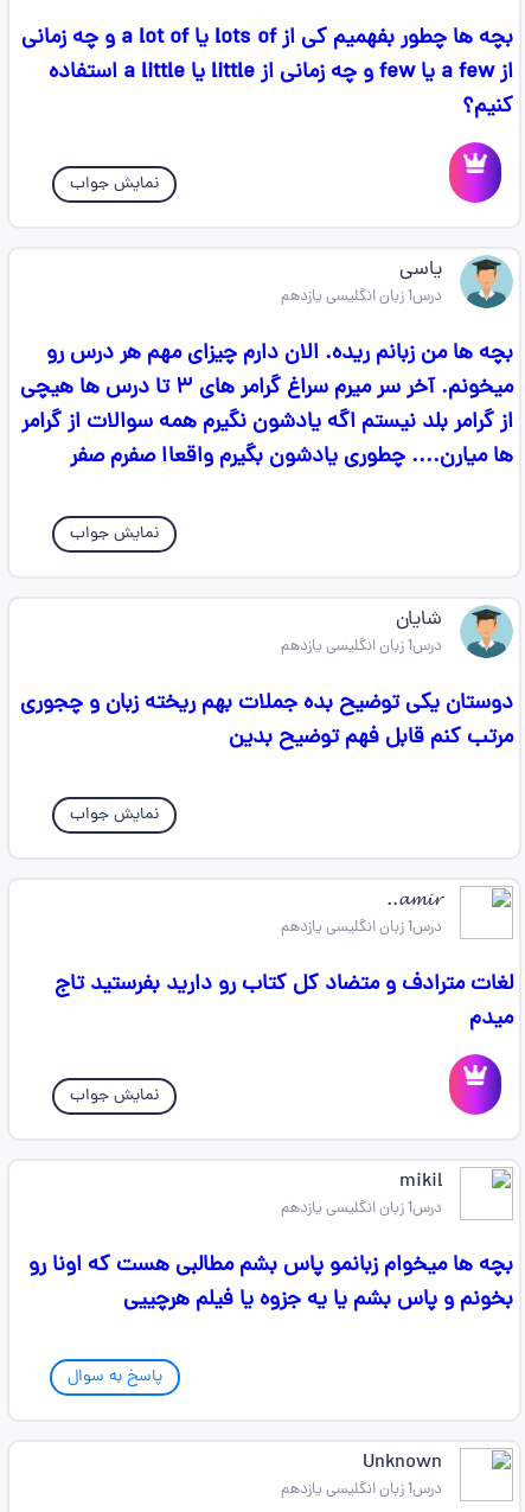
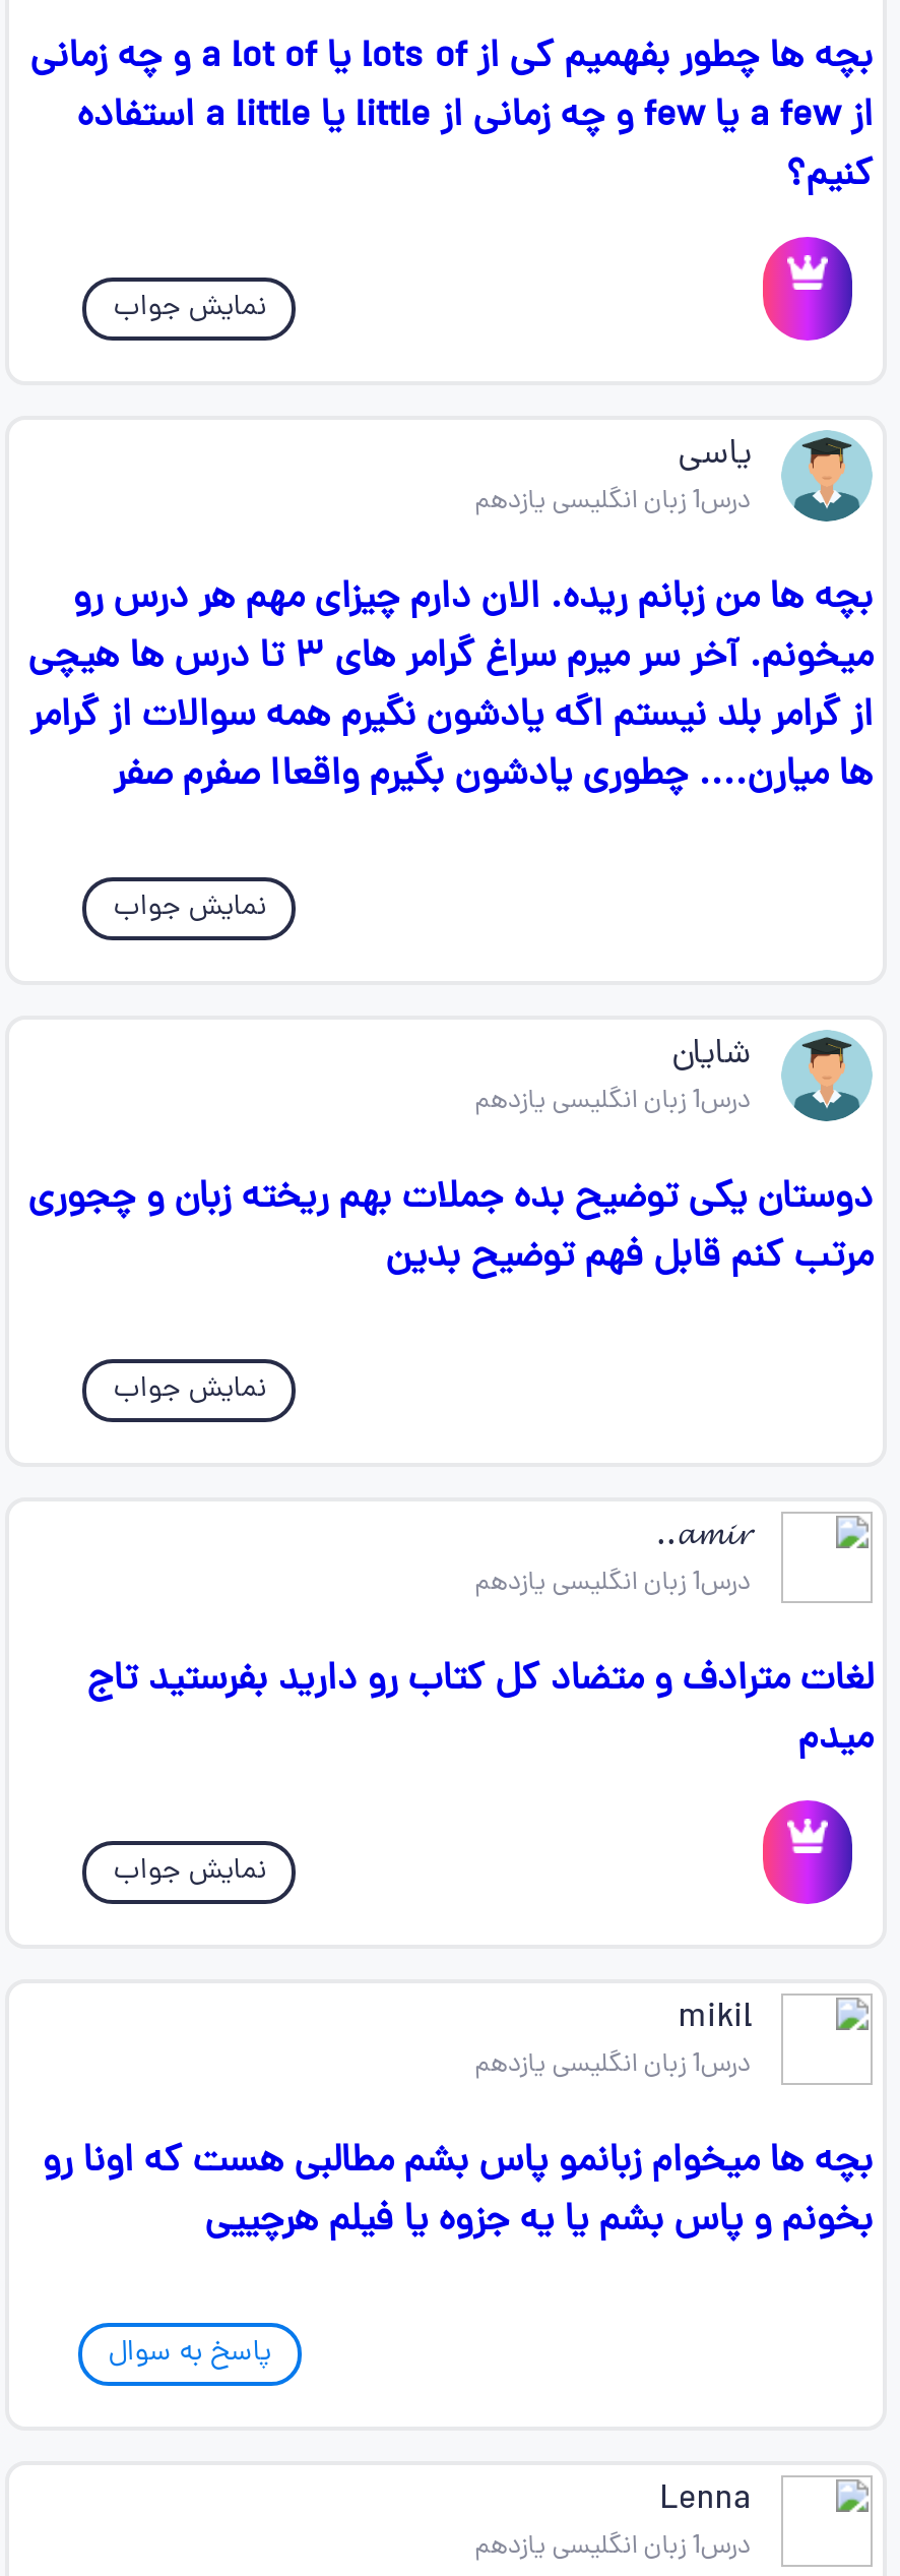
[363,1448,442,1479] Unknown -> [660,2475,751,2528] Lenna

